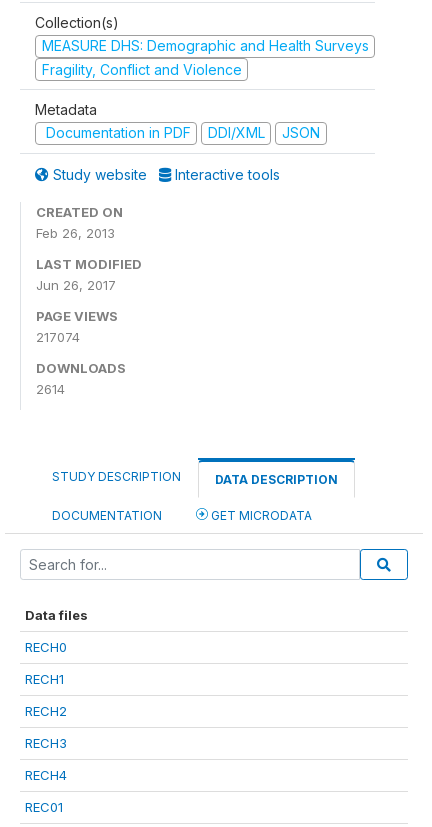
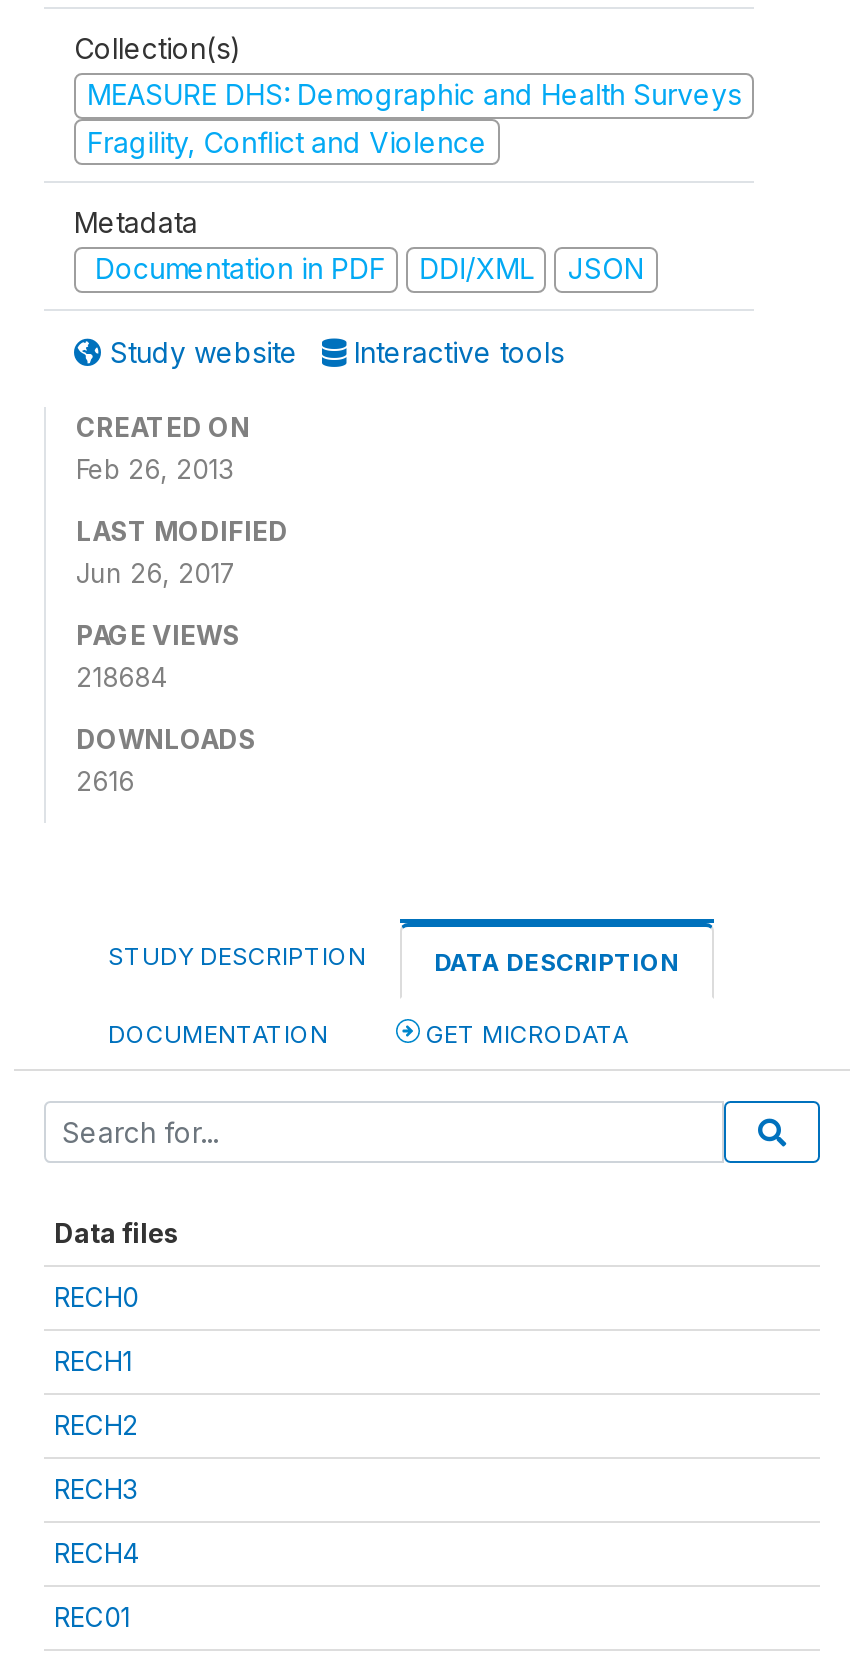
[36,328,80,344] 217074 -> [76,660,166,692] 218684
[36,380,65,396] 2614 -> [76,764,134,796] 2616

